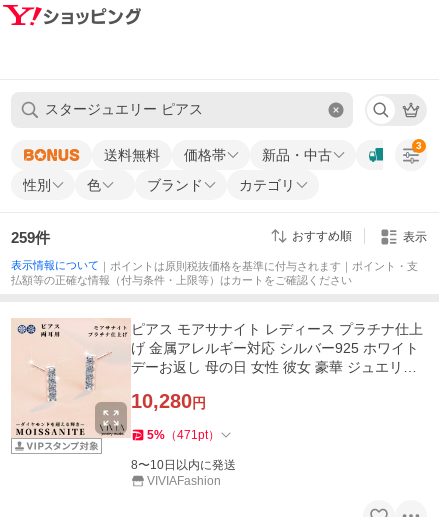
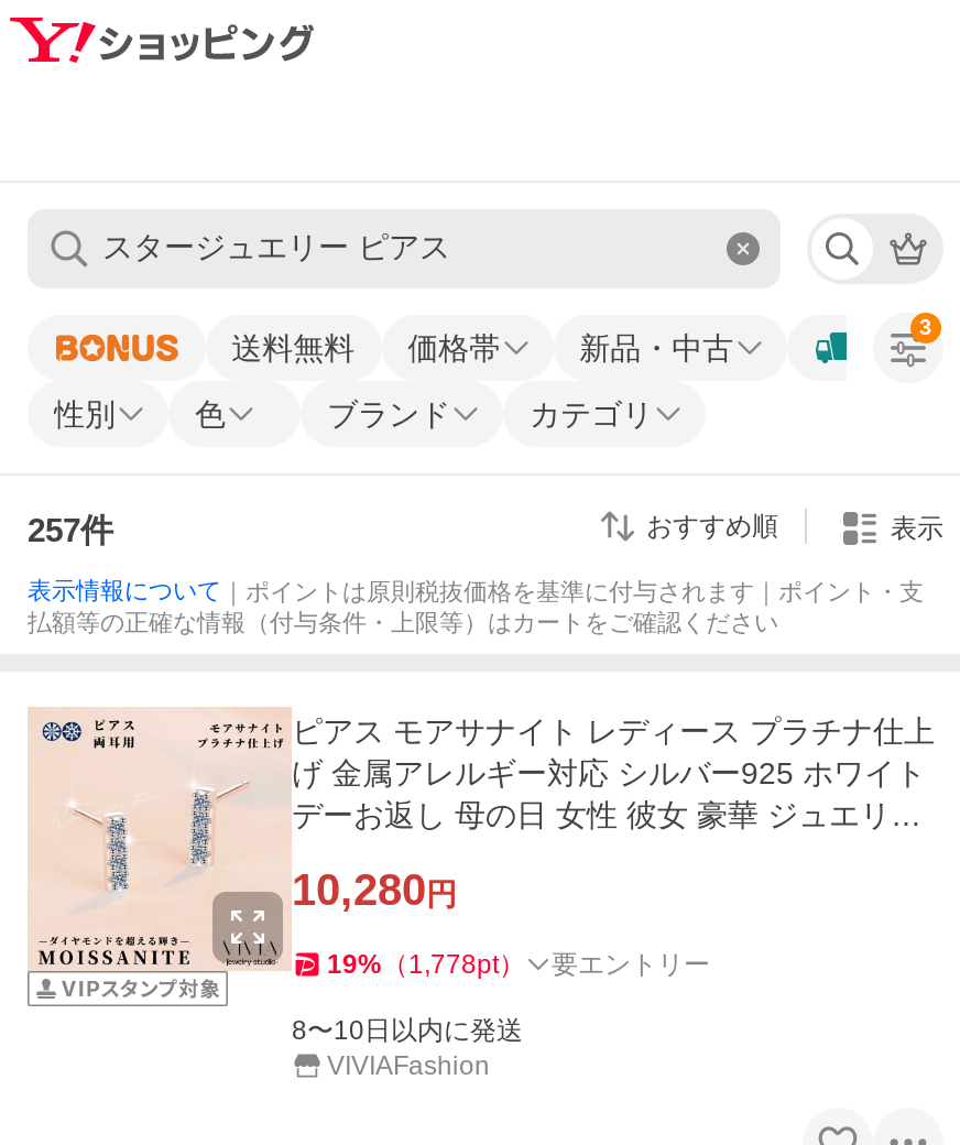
[11,228,50,245] 259件 -> [28,510,113,547] 257件
[147,428,220,442] 5%（471pt） -> [327,949,710,980] 19%（1,778pt） | 要エントリー

